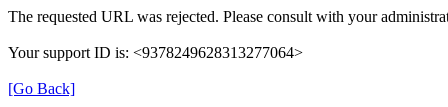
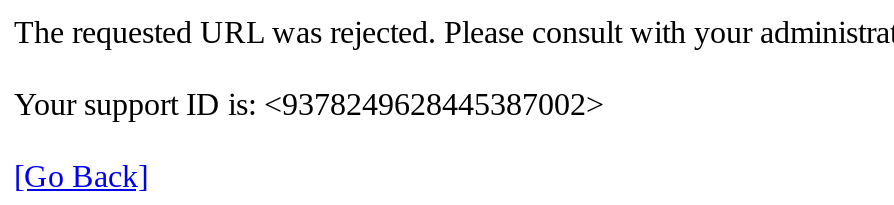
[8,44,303,61] Your support ID is: <9378249628313277064> -> [14,87,604,121] Your support ID is: <9378249628445387002>

